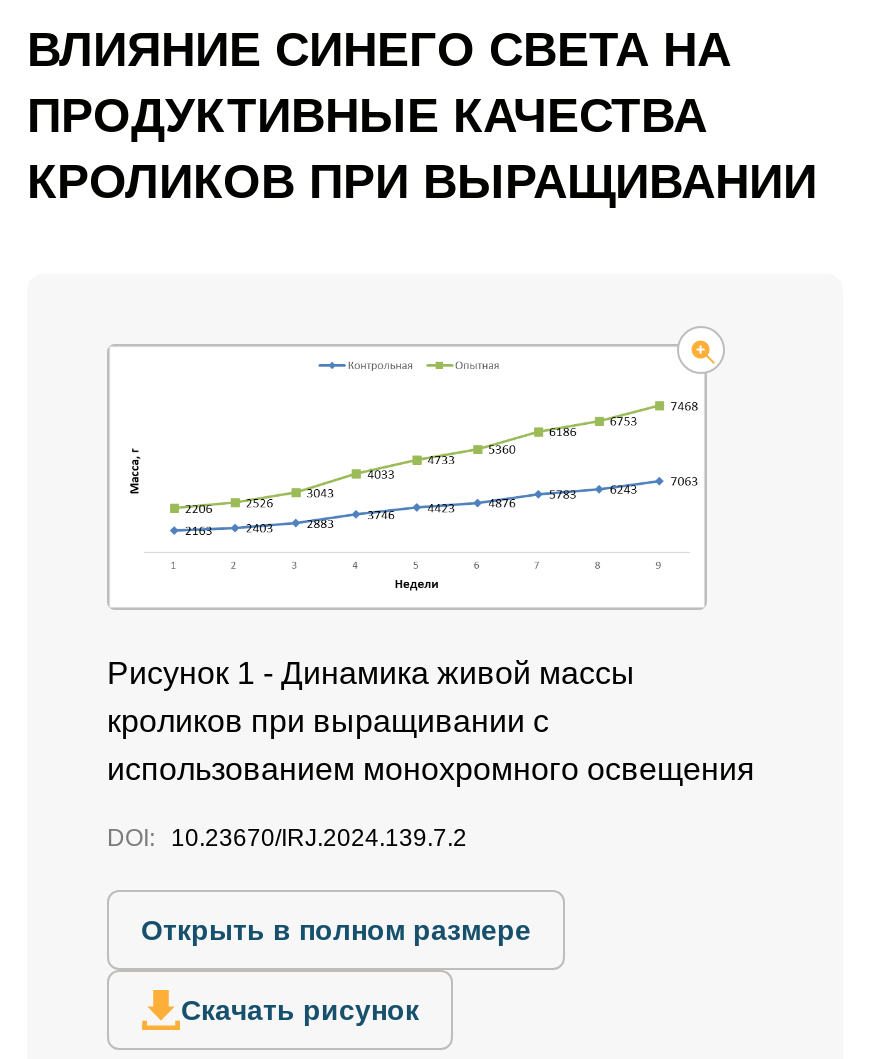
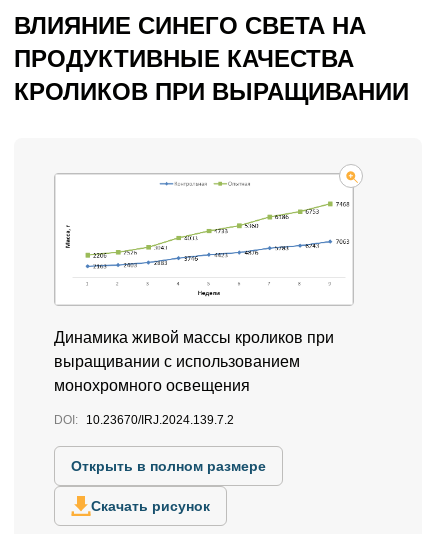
[107,657,755,787] Рисунок 1 - Динамика живой массы | кроликов при выращивании с | использованием монохромного освещения -> [54,329,334,394] Динамика живой массы кроликов при | выращивании с использованием | монохромного освещения

